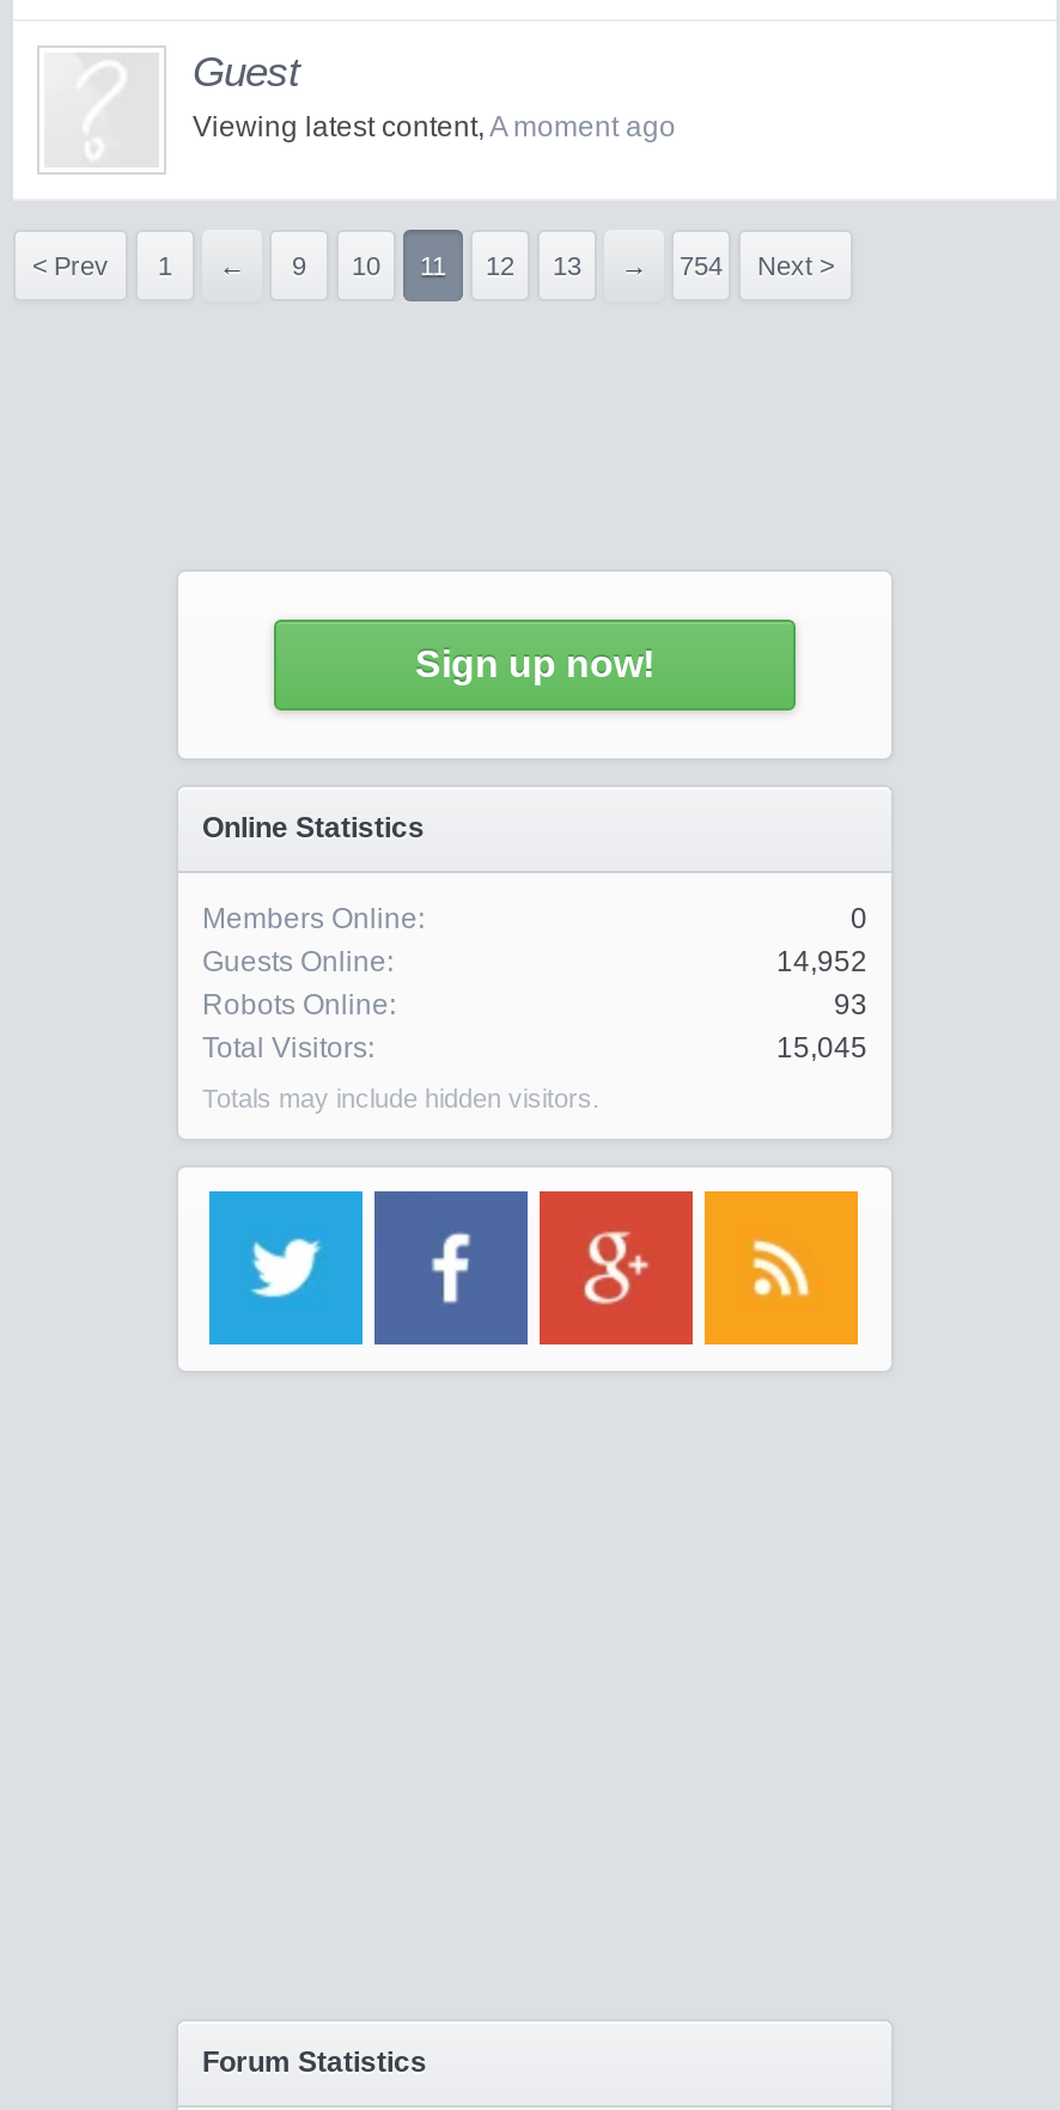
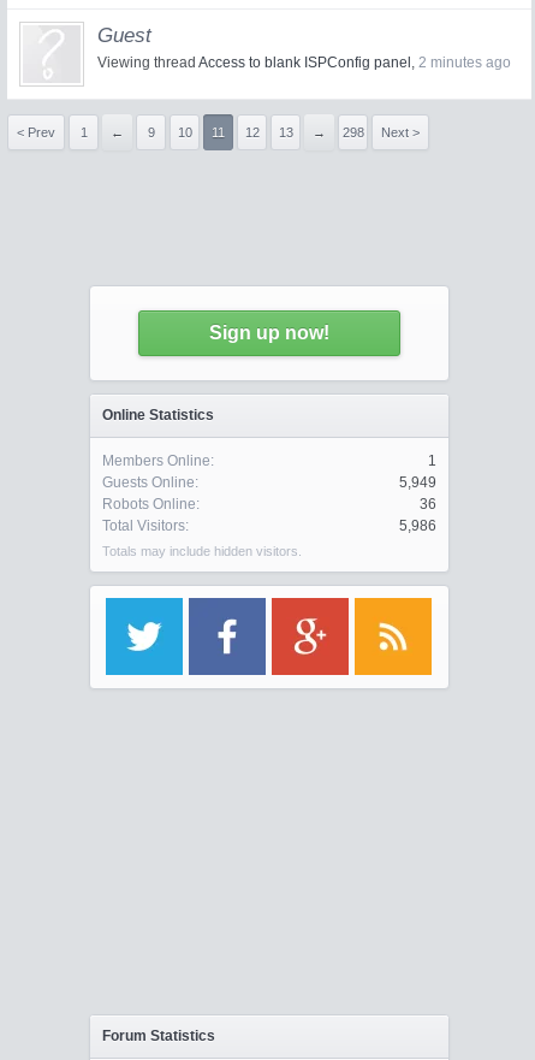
[193,110,676,144] Viewing latest content, A moment ago -> [97,54,511,71] Viewing thread Access to blank ISPConfig panel, 2 minutes ago
[680,251,723,280] 754 -> [342,125,364,140] 298
[851,902,867,935] 0 -> [428,452,436,469] 1
[776,945,867,978] 14,952 -> [399,474,436,491] 5,949
[834,988,867,1022] 93 -> [420,496,436,513] 36
[776,1031,867,1065] 15,045 -> [399,517,436,534] 5,986

